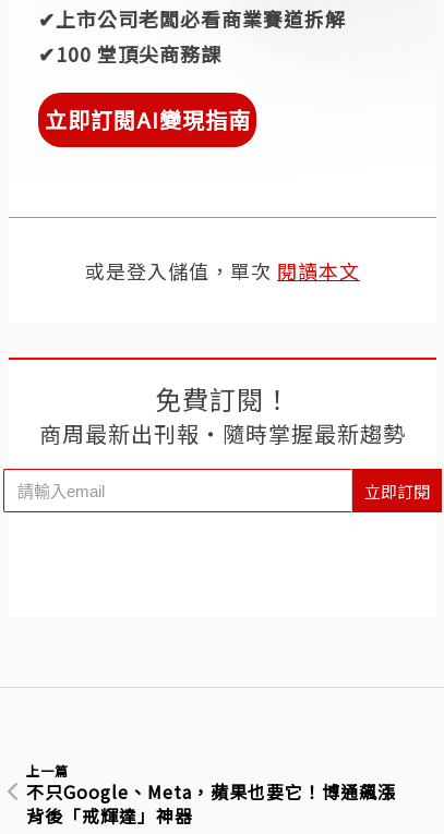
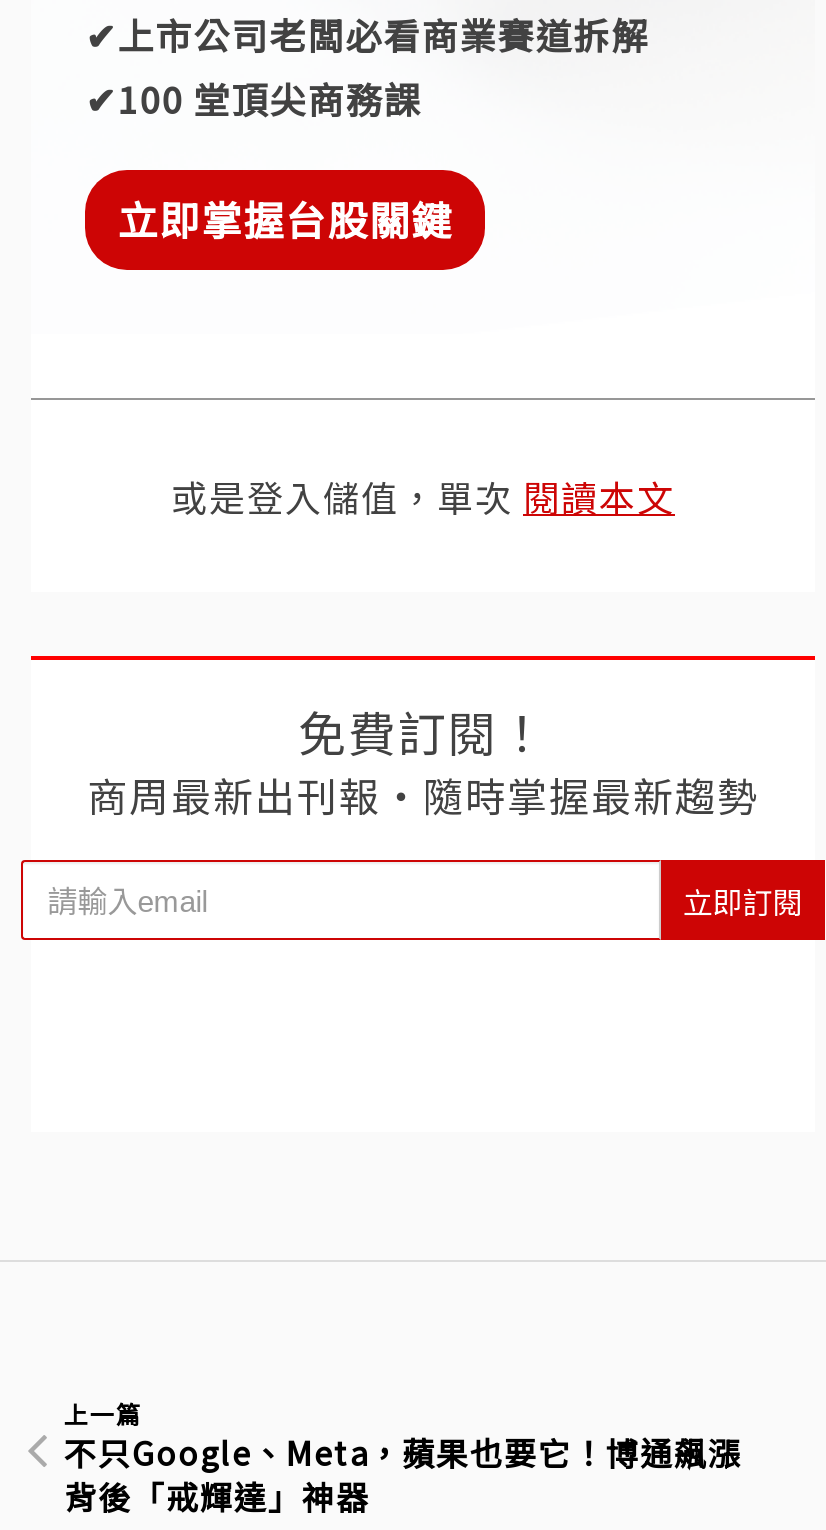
[44,104,251,136] 立即訂閱AI變現指南 -> [117,191,453,249] 立即掌握台股關鍵

